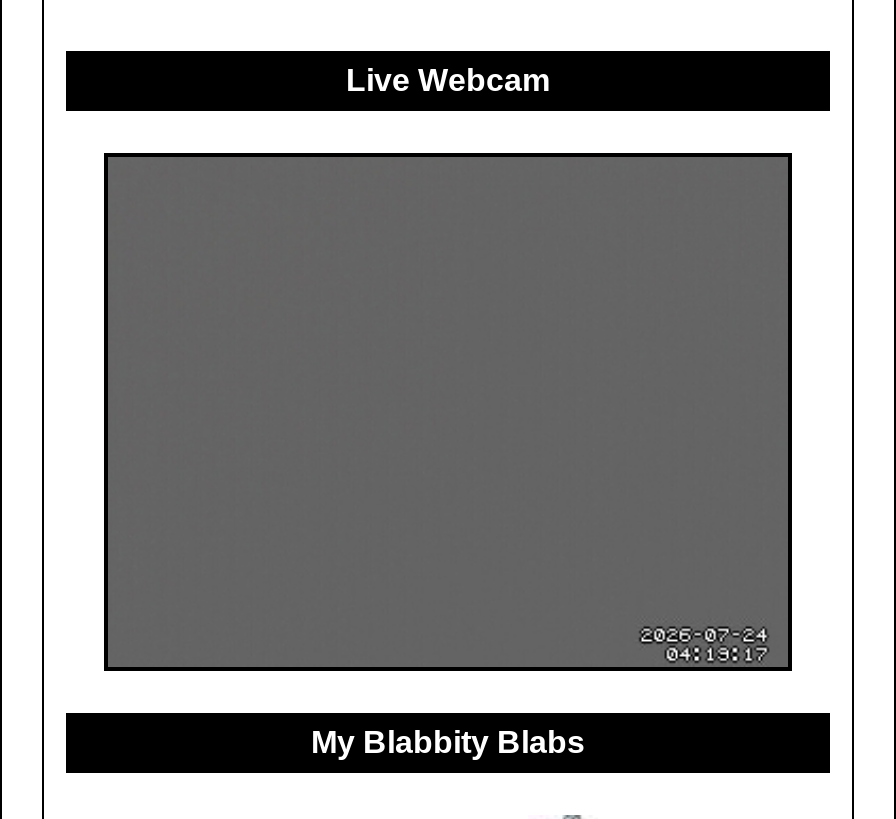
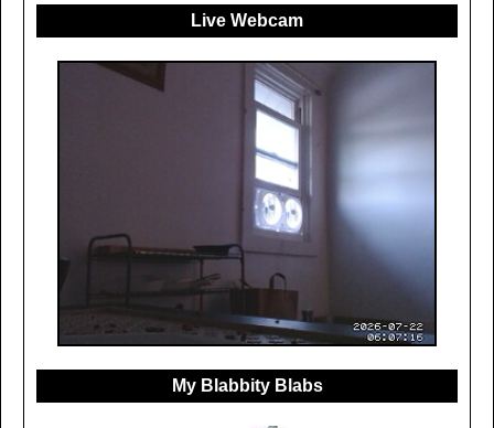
none -> [61,64,434,343] [image]

